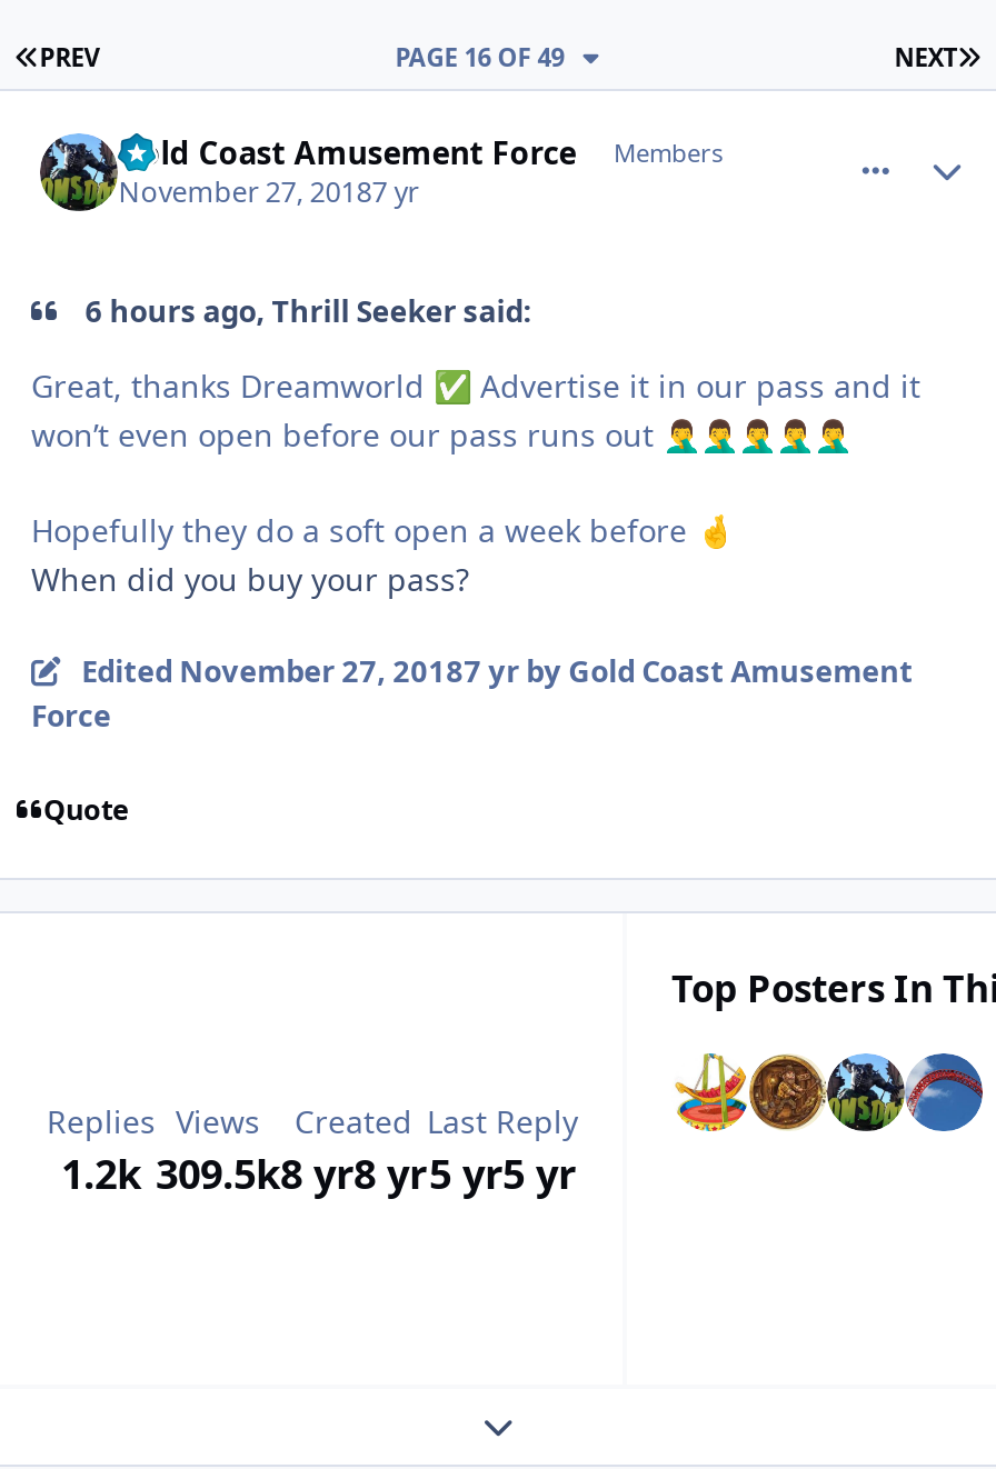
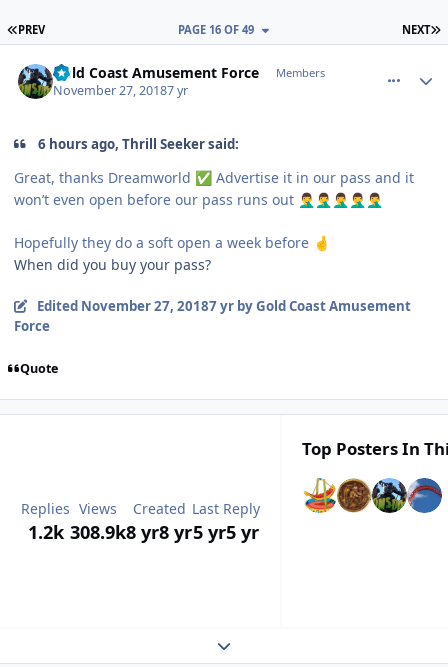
[61,1146,576,1199] 1.2k 309.5k 8 yr8 yr 5 yr5 yr -> [27,520,259,544] 1.2k 308.9k 8 yr8 yr 5 yr5 yr

